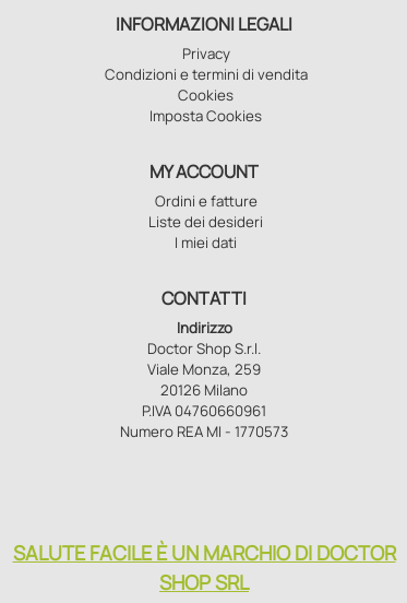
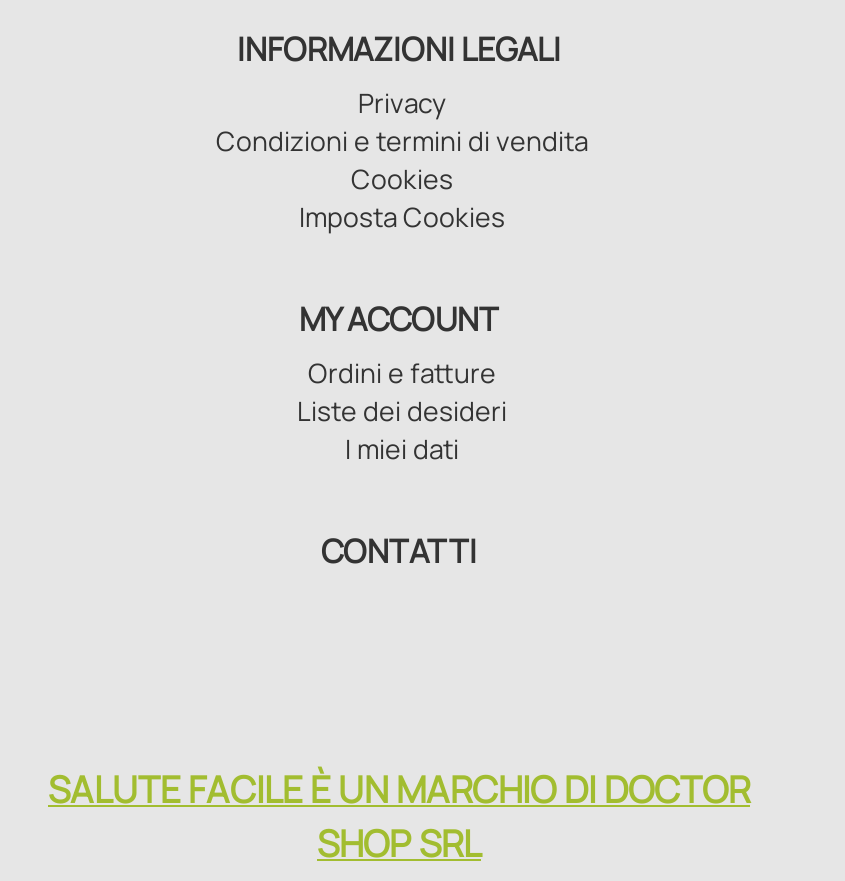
[120,318,288,441] Indirizzo | Doctor Shop S.r.l. | Viale Monza, 259 | 20126 Milano | P.IVA 04760660961 | Numero REA MI - 1770573 -> none

